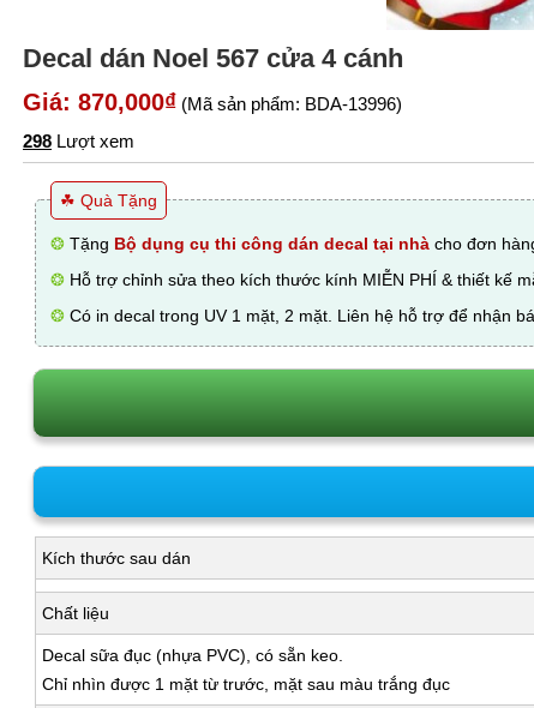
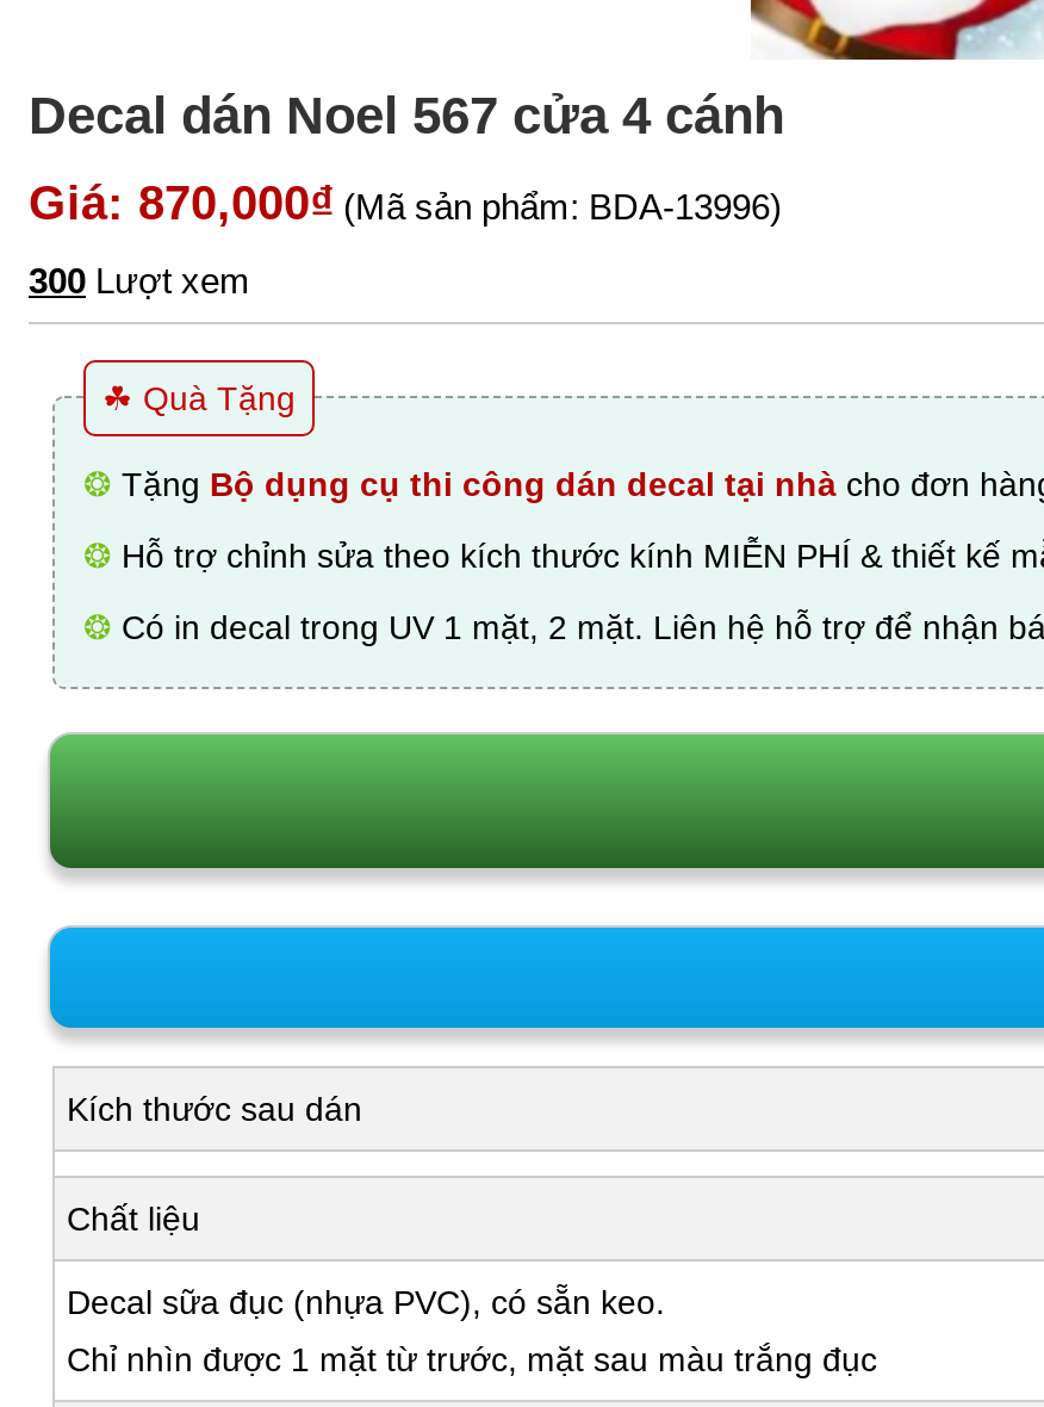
[23,131,134,151] 298 Lượt xem -> [29,259,250,300] 300 Lượt xem

